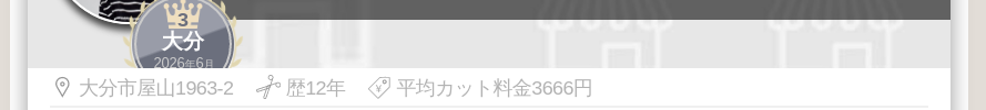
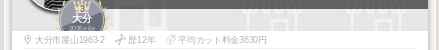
[396,77,592,99] 平均カット料金3666円 -> [178,35,267,45] 平均カット料金3630円

